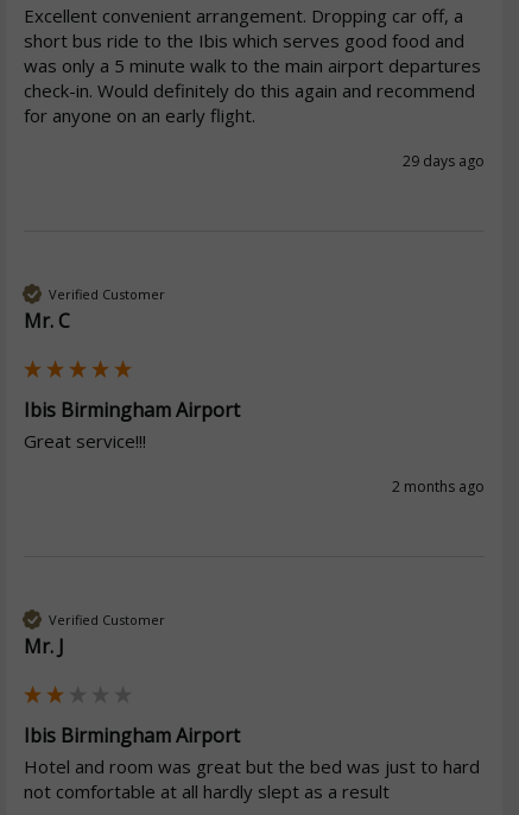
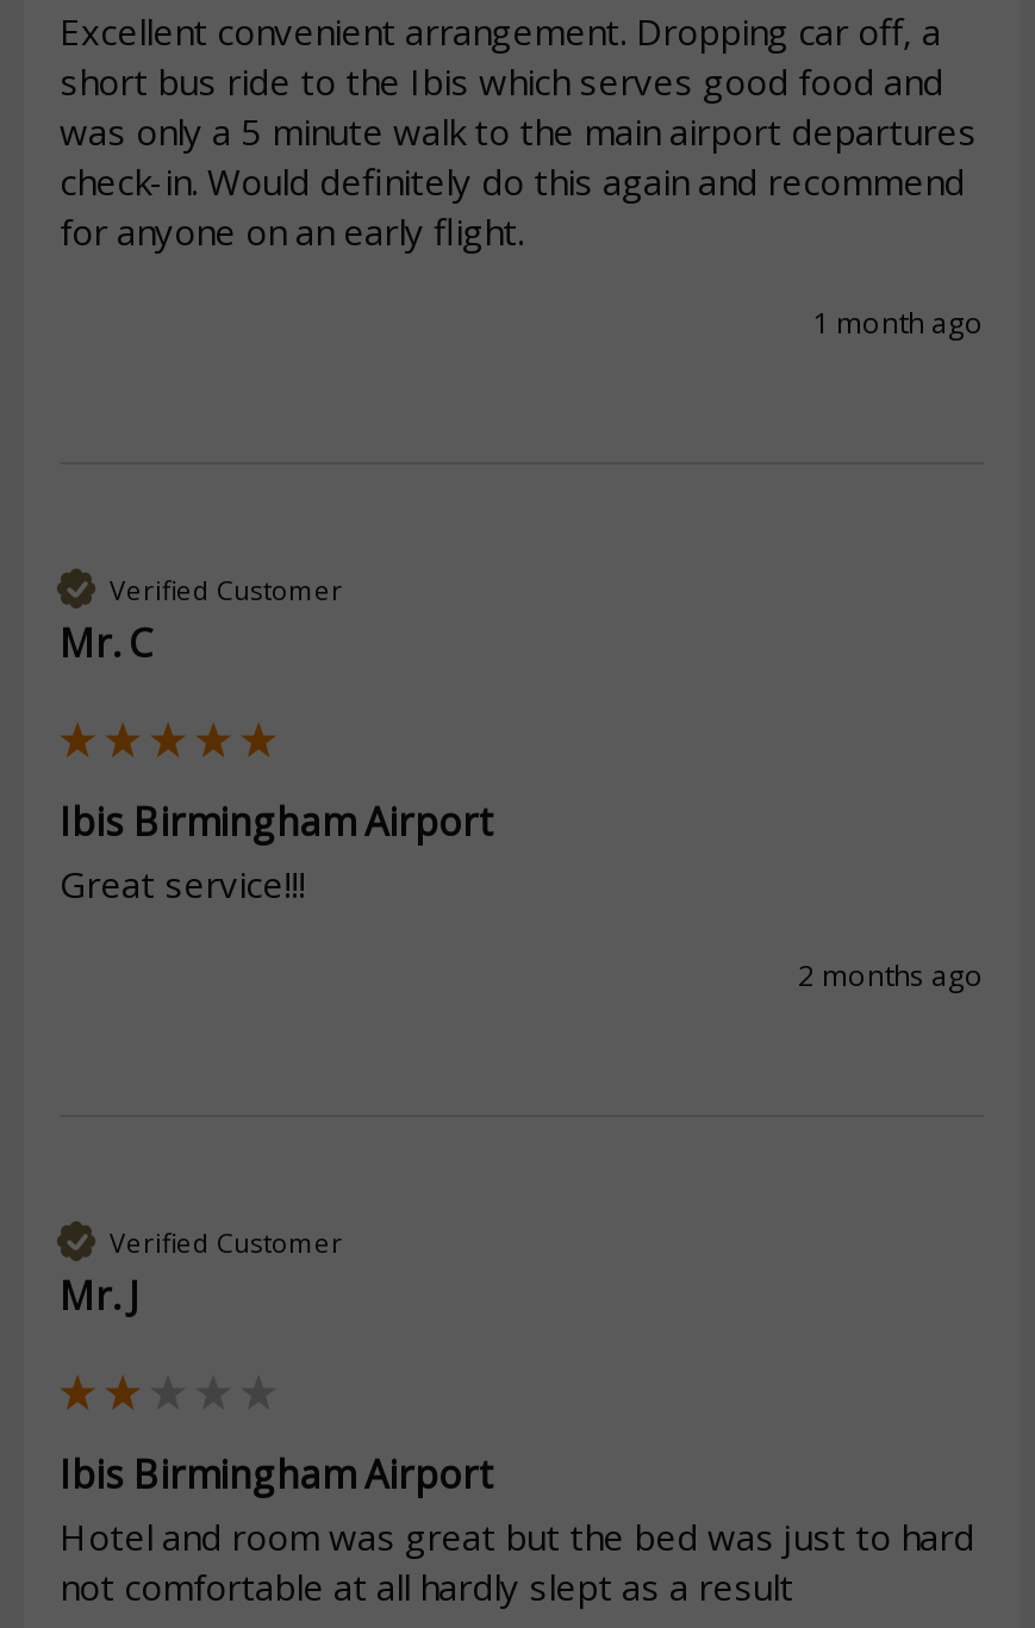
[403,151,485,172] 29 days ago -> [812,303,984,344] 1 month ago

